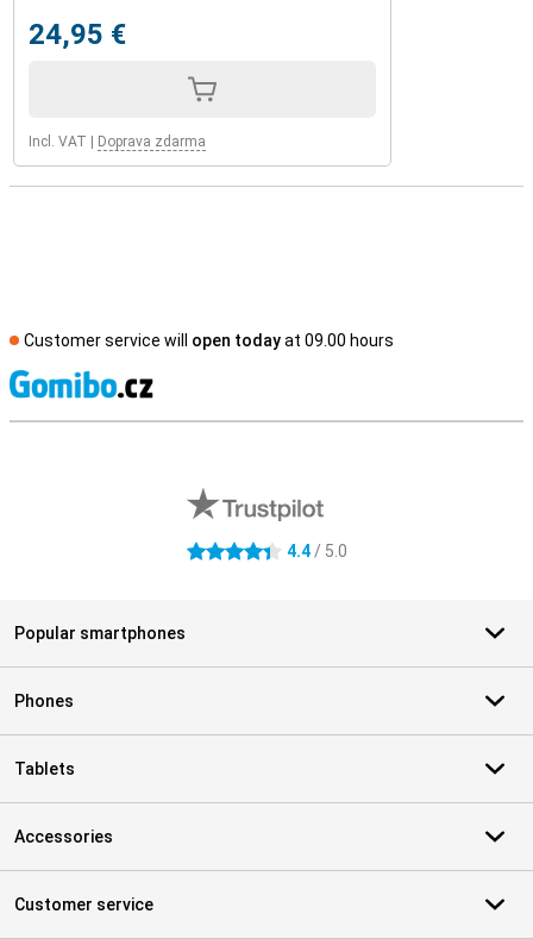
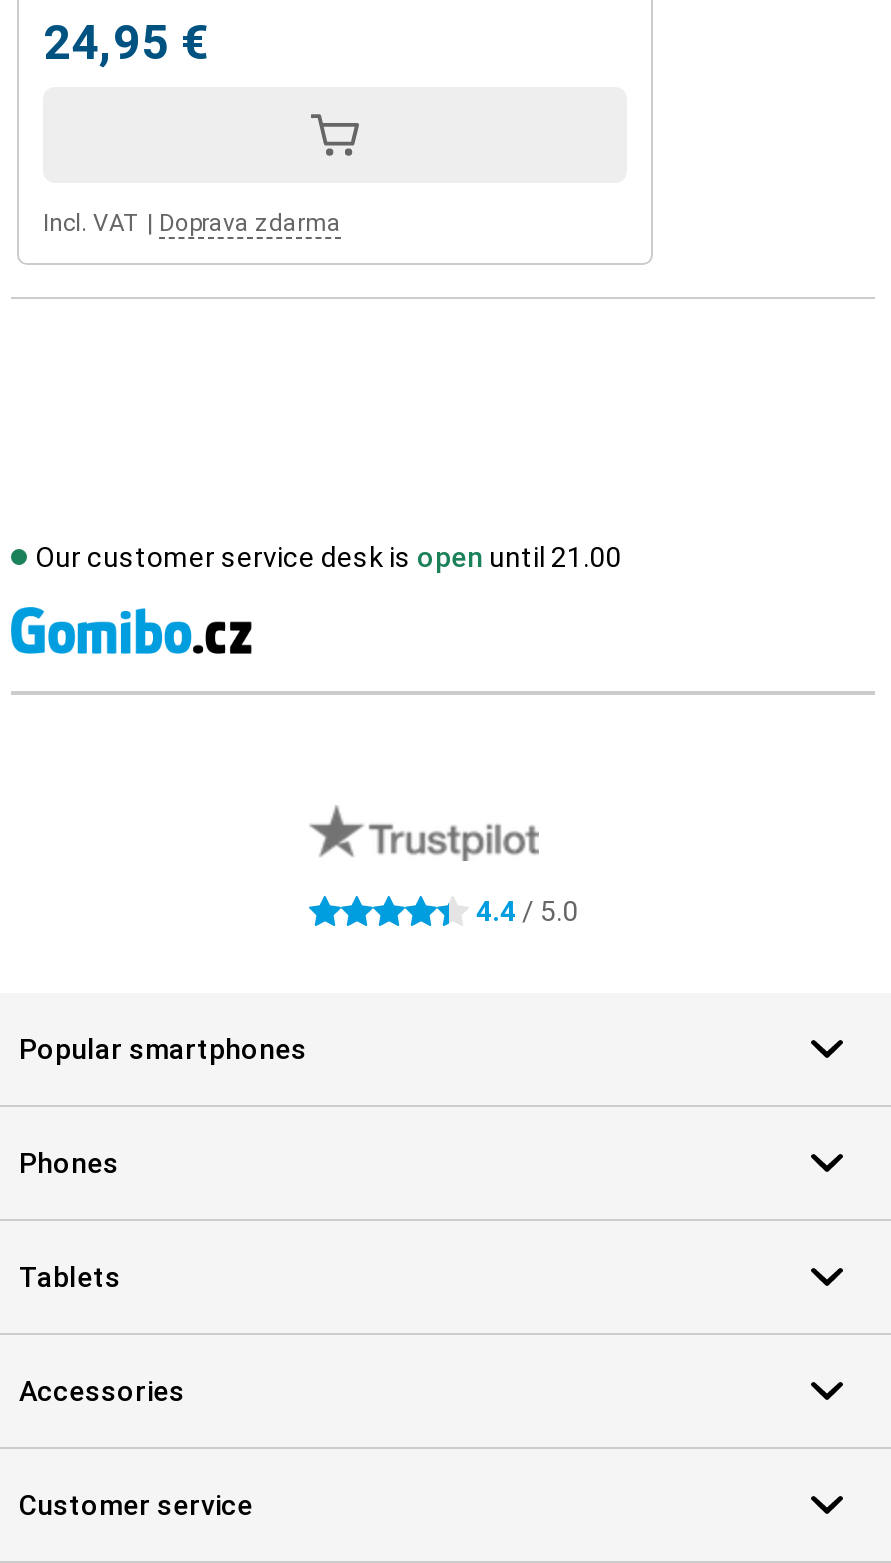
[24,331,394,350] Customer service will open today at 09.00 hours -> [35,541,621,573] Our customer service desk is open until 21.00

